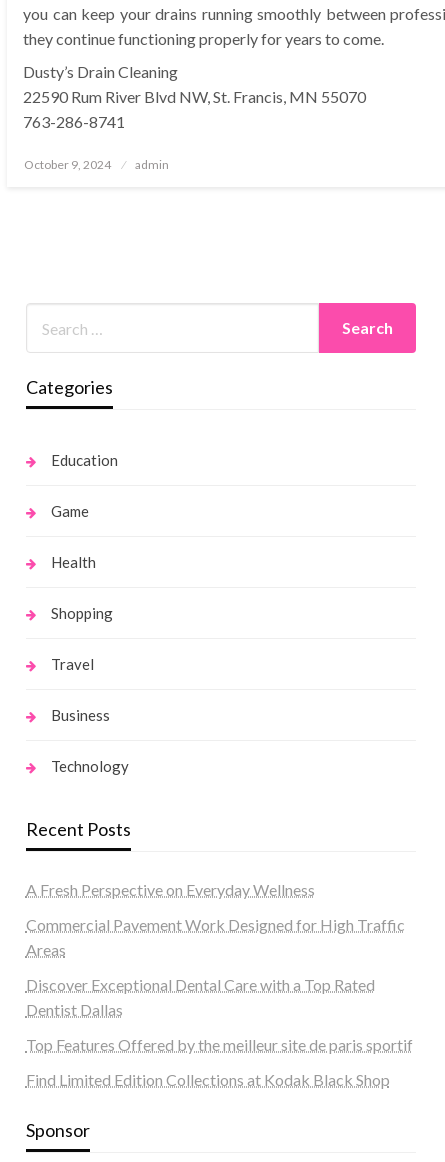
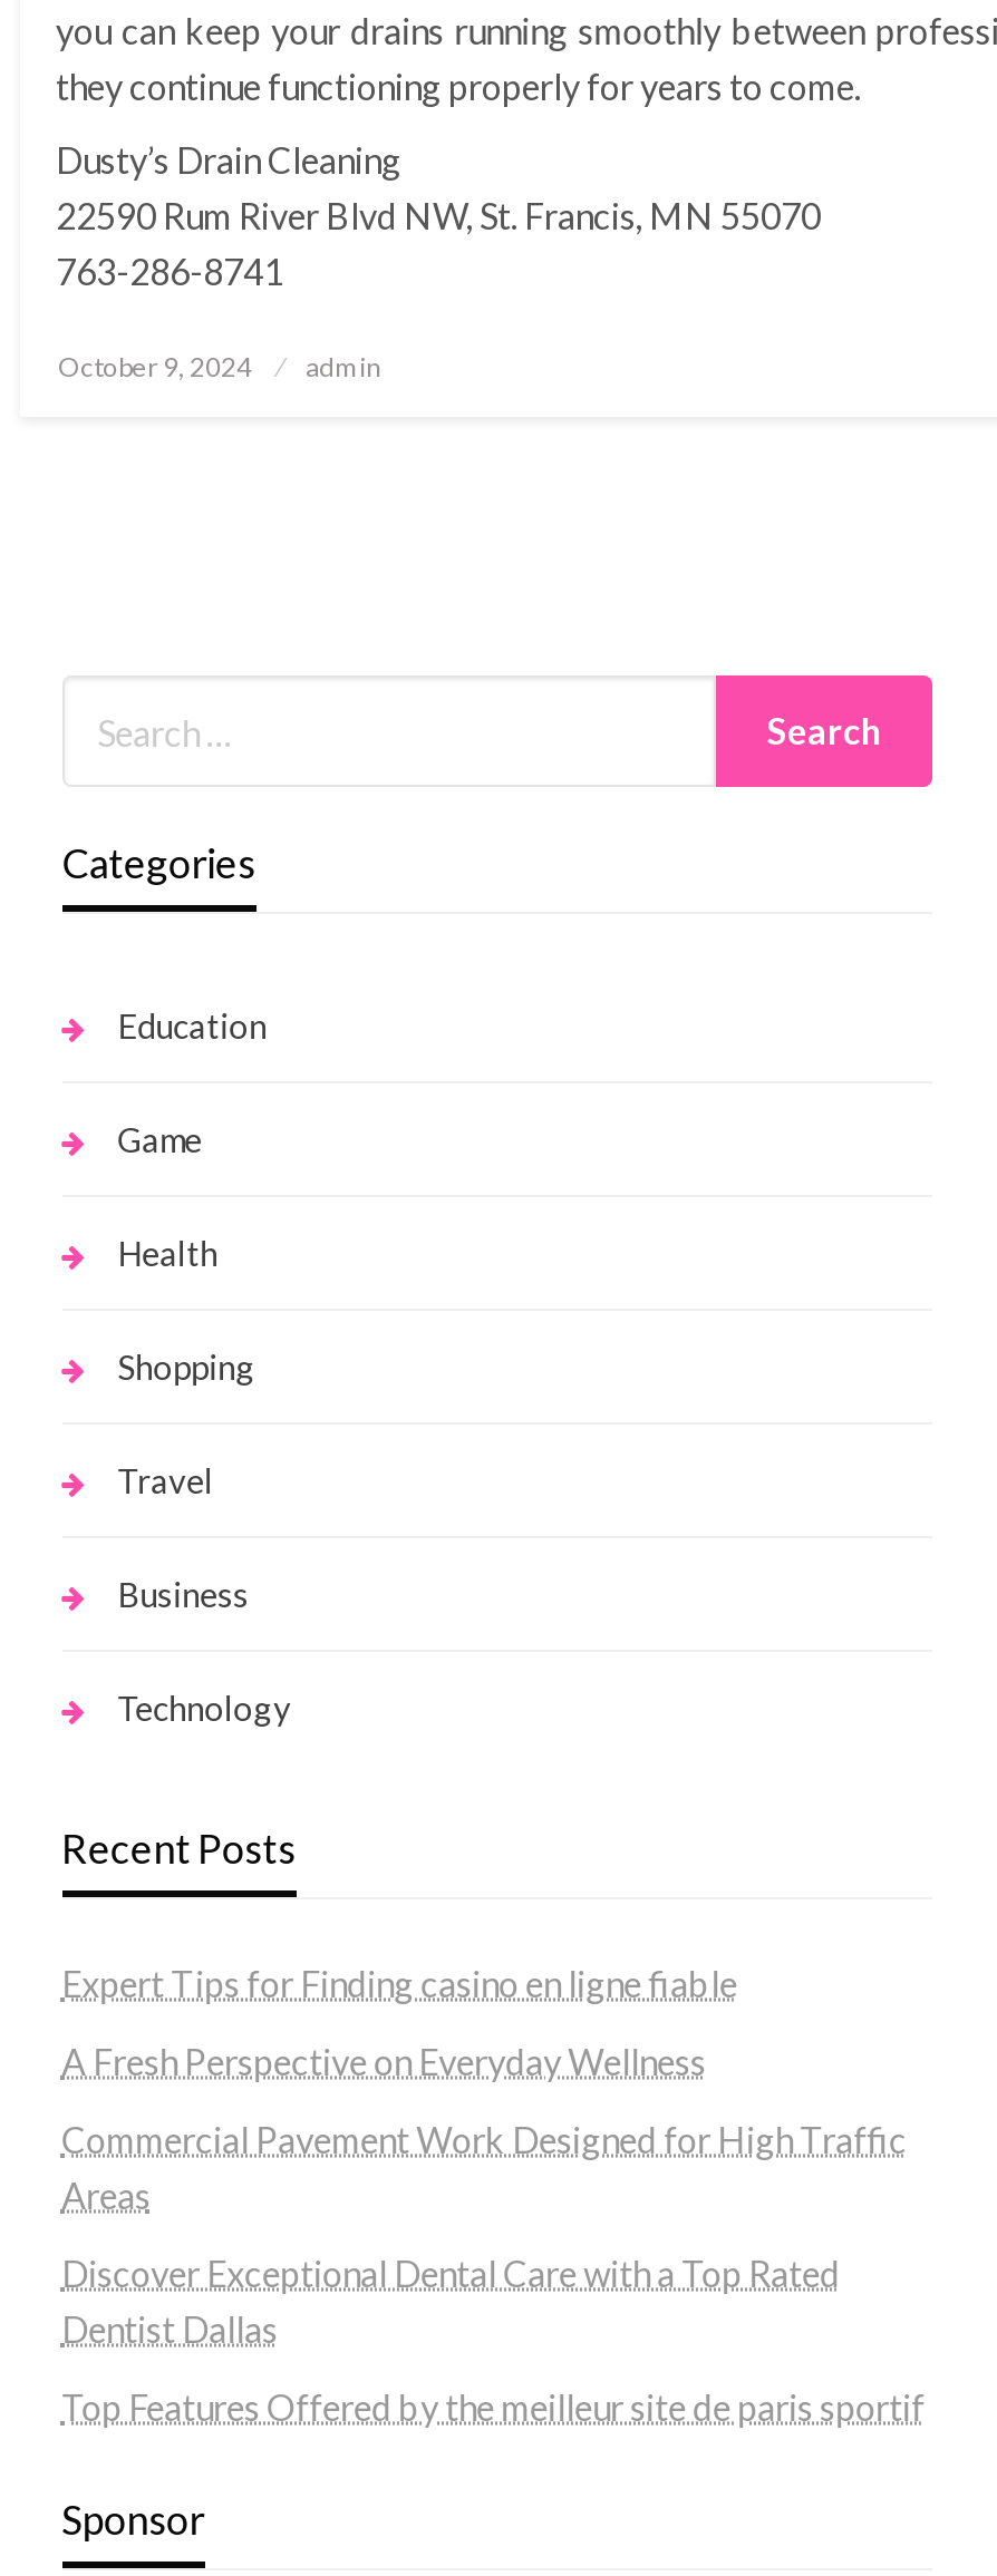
none -> [62,1962,738,2005] Expert Tips for Finding casino en ligne fiable
moved [26,880,413,1054] -> [62,2041,925,2428]: A Fresh Perspective on Everyday Wellness | Commercial Pavement Work Designed for High Traffic | Areas | Discover Exceptional Dental Care with a Top Rated | Dentist Dallas | Top Features Offered by the meilleur site de paris sportif
[26,1070,390,1089] Find Limited Edition Collections at Kodak Black Shop -> none

